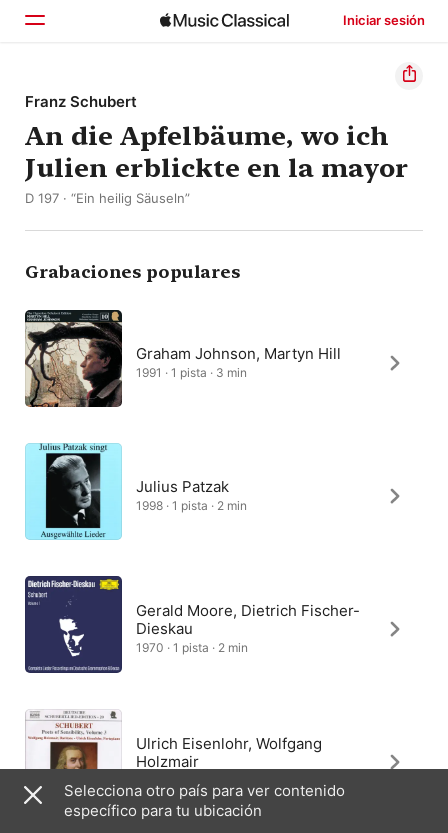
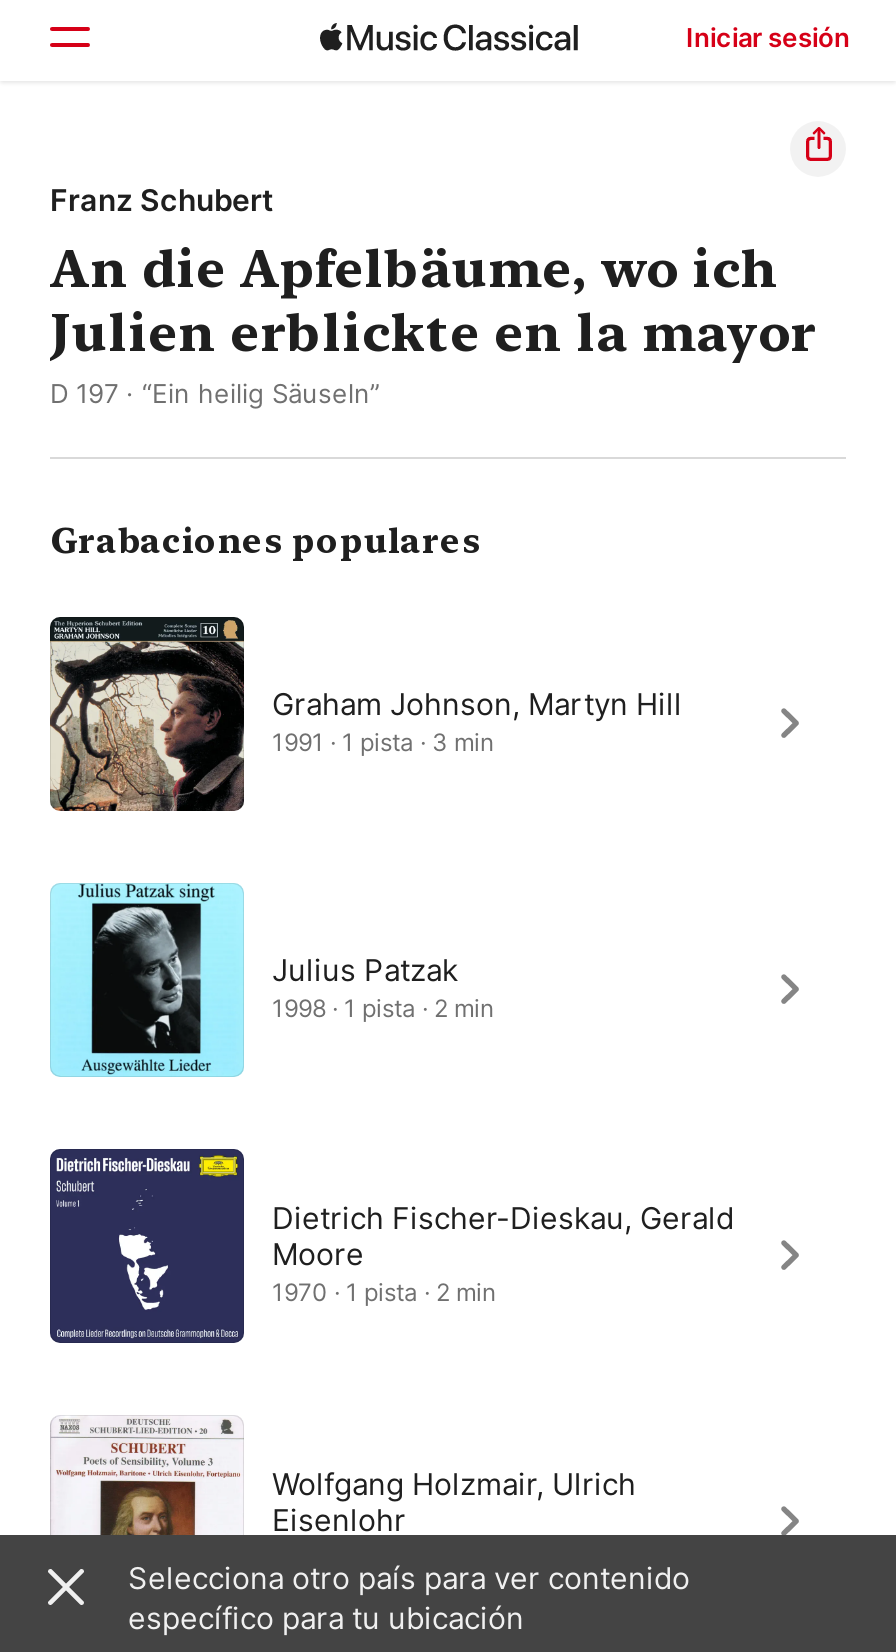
[136,601,360,638] Gerald Moore, Dietrich Fischer- | Dieskau -> [272,1199,734,1273] Dietrich Fischer-Dieskau, Gerald | Moore
[136,734,322,771] Ulrich Eisenlohr, Wolfgang | Holzmair -> [272,1465,636,1539] Wolfgang Holzmair, Ulrich | Eisenlohr

